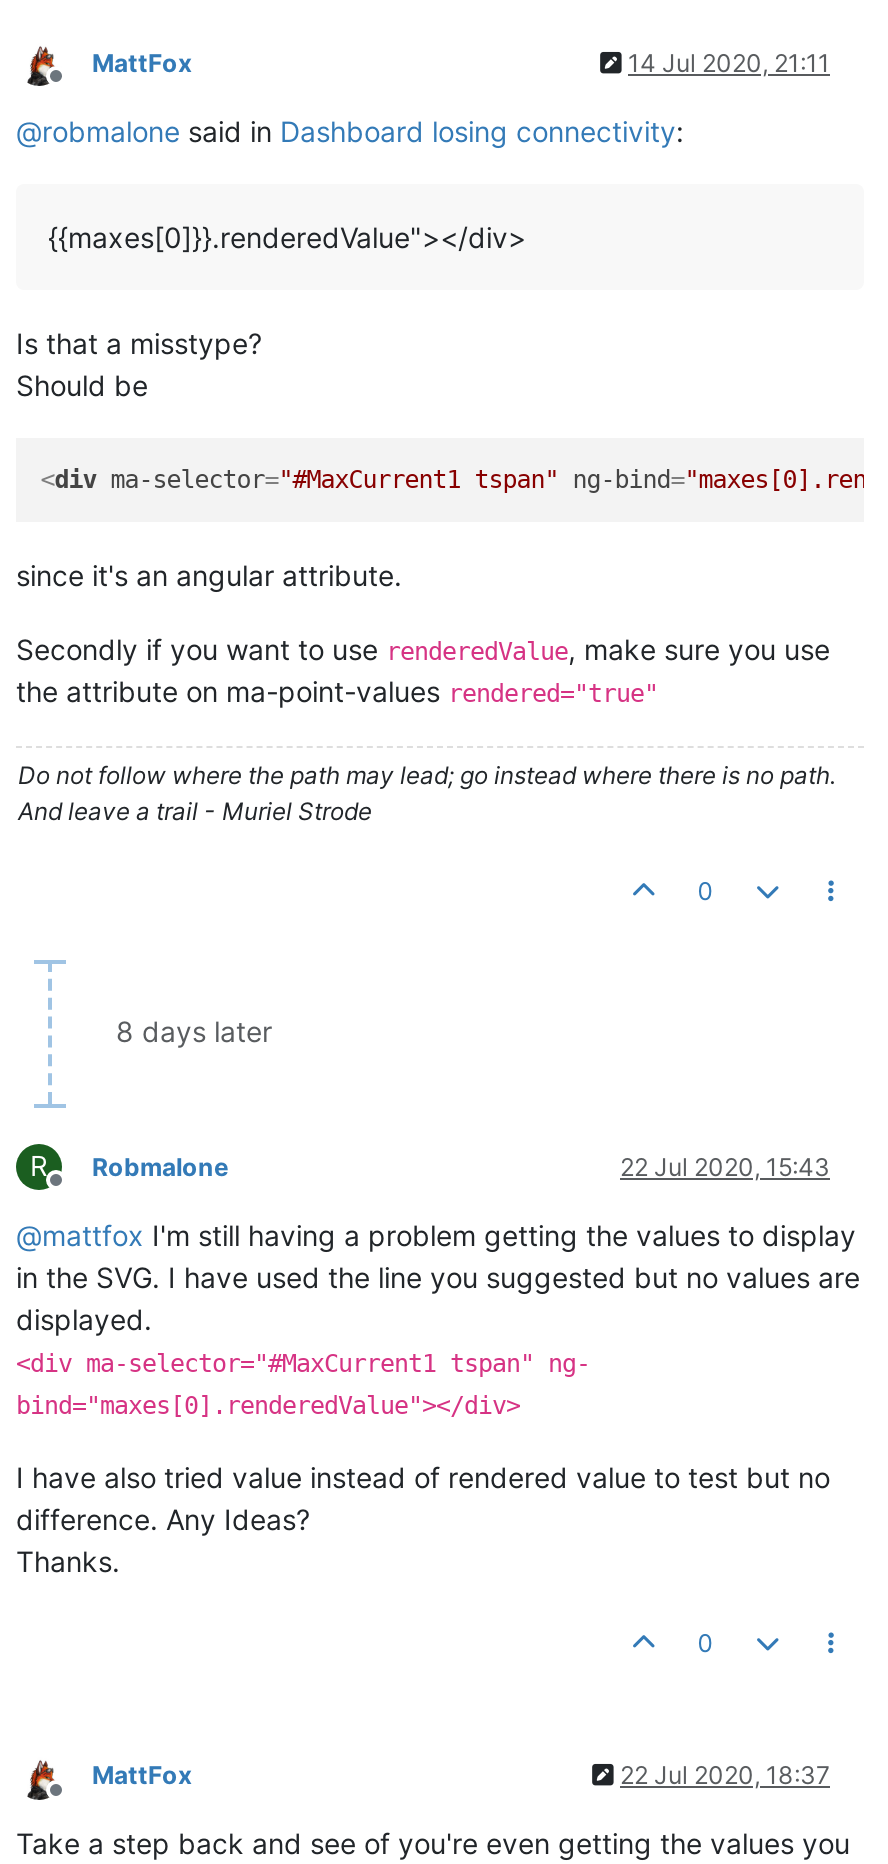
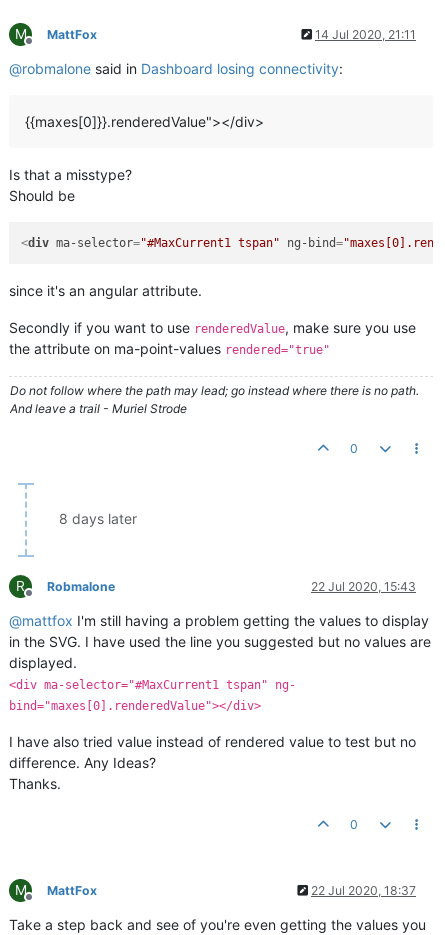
none -> [14,25,26,41] M
none -> [14,882,26,898] M

